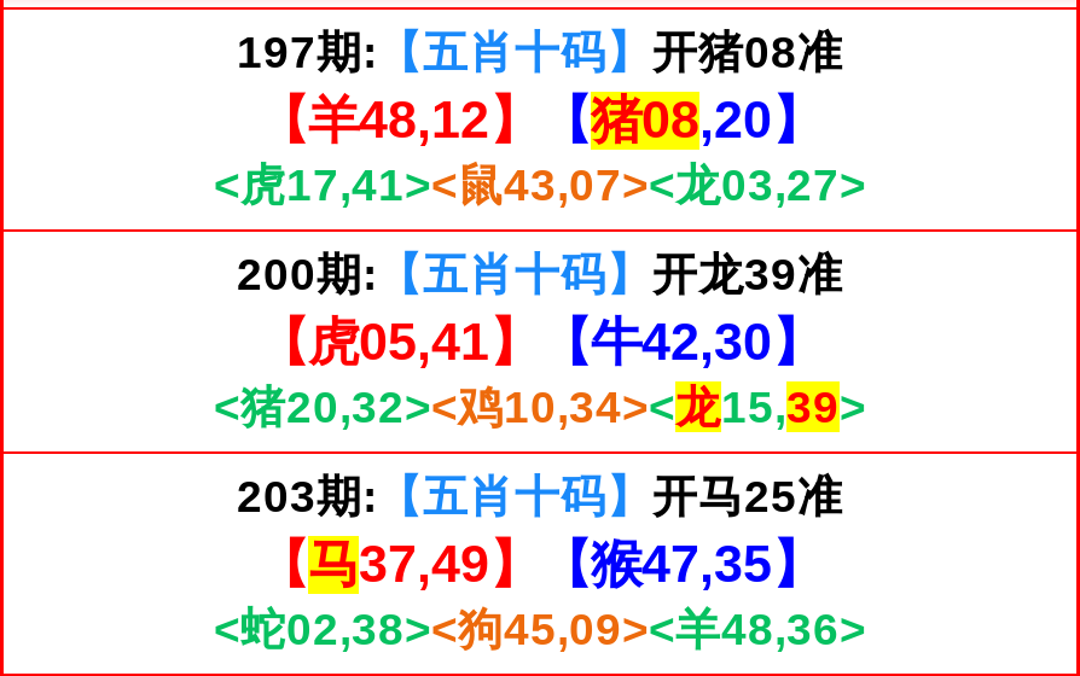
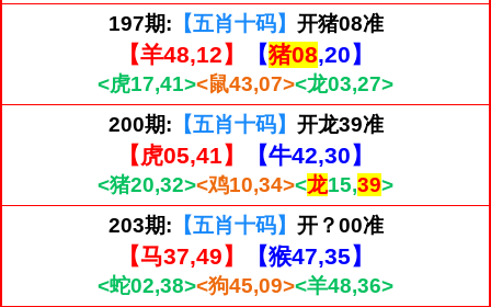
[237,471,843,521] 203期:【五肖十码】开马25准 -> [108,214,383,237] 203期:【五肖十码】开？00准

